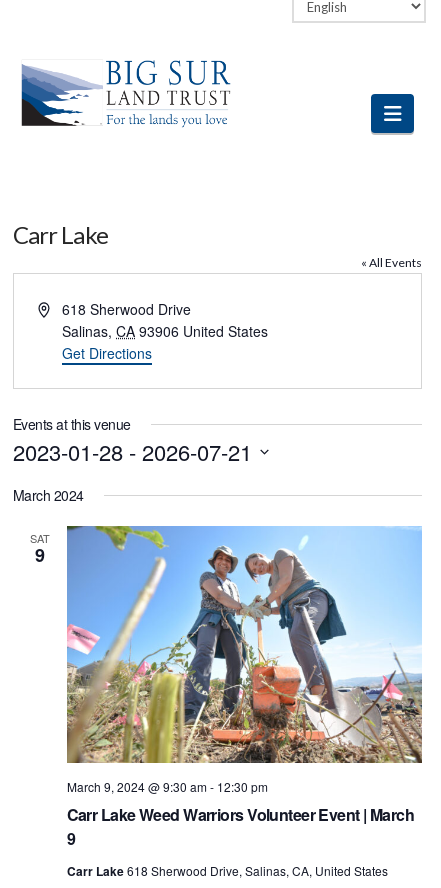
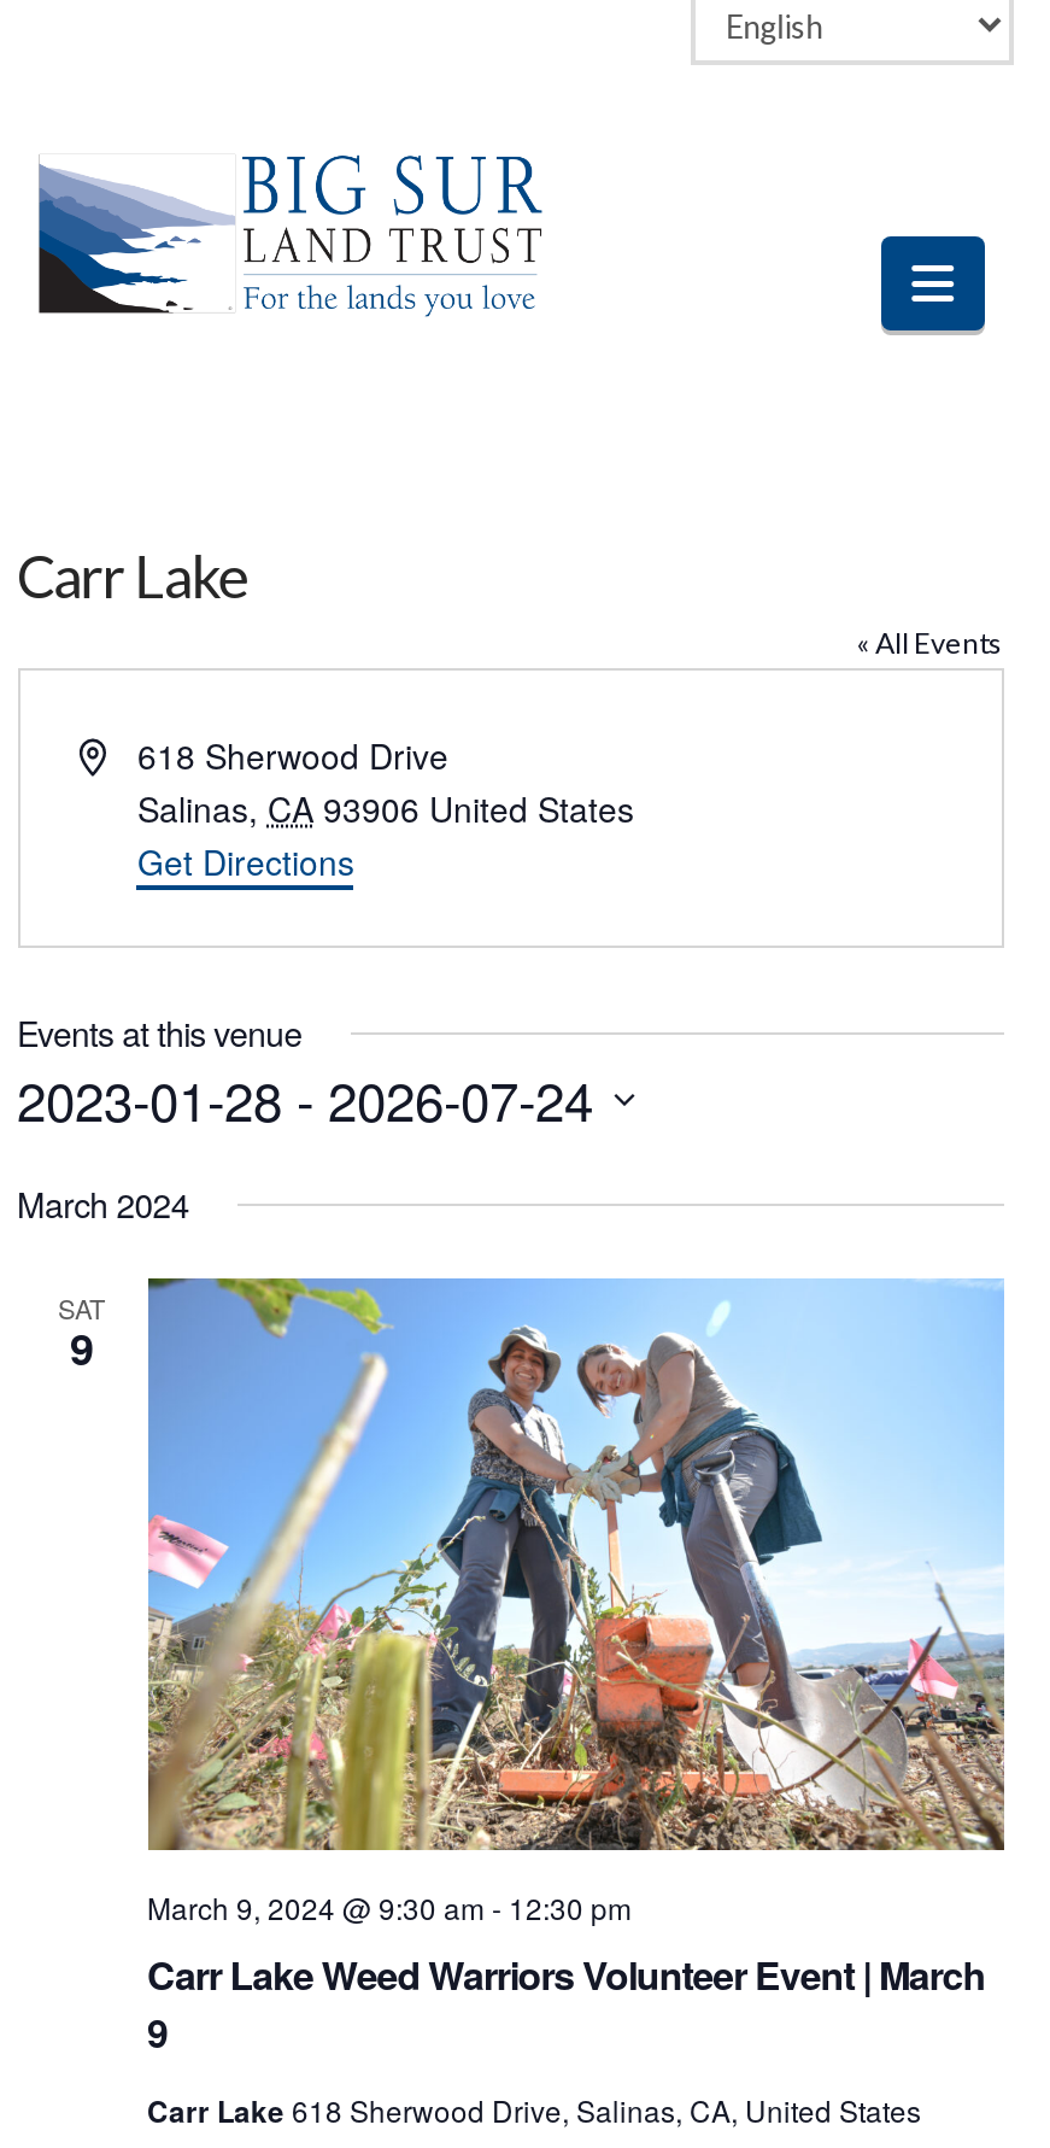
[12,436,251,467] 2023-01-28 - 2026-07-21 -> [17,1061,593,1136] 2023-01-28 - 2026-07-24

